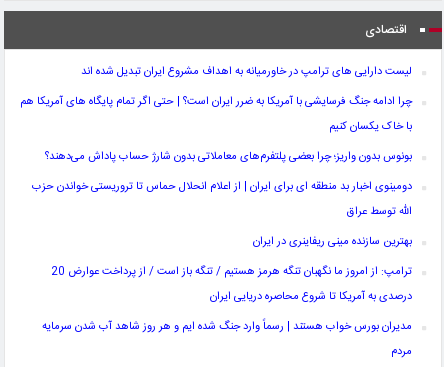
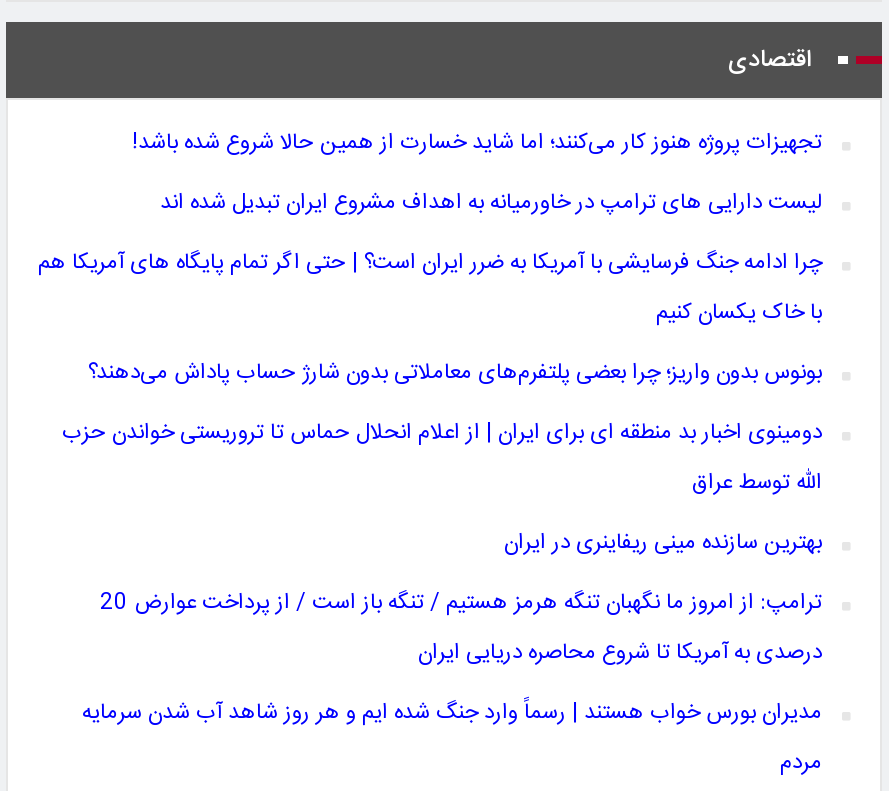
none -> [132,126,822,162] تجهیزات پروژه هنوز کار می‌کنند؛ اما شاید خسارت از همین حالا شروع شده باشد!

